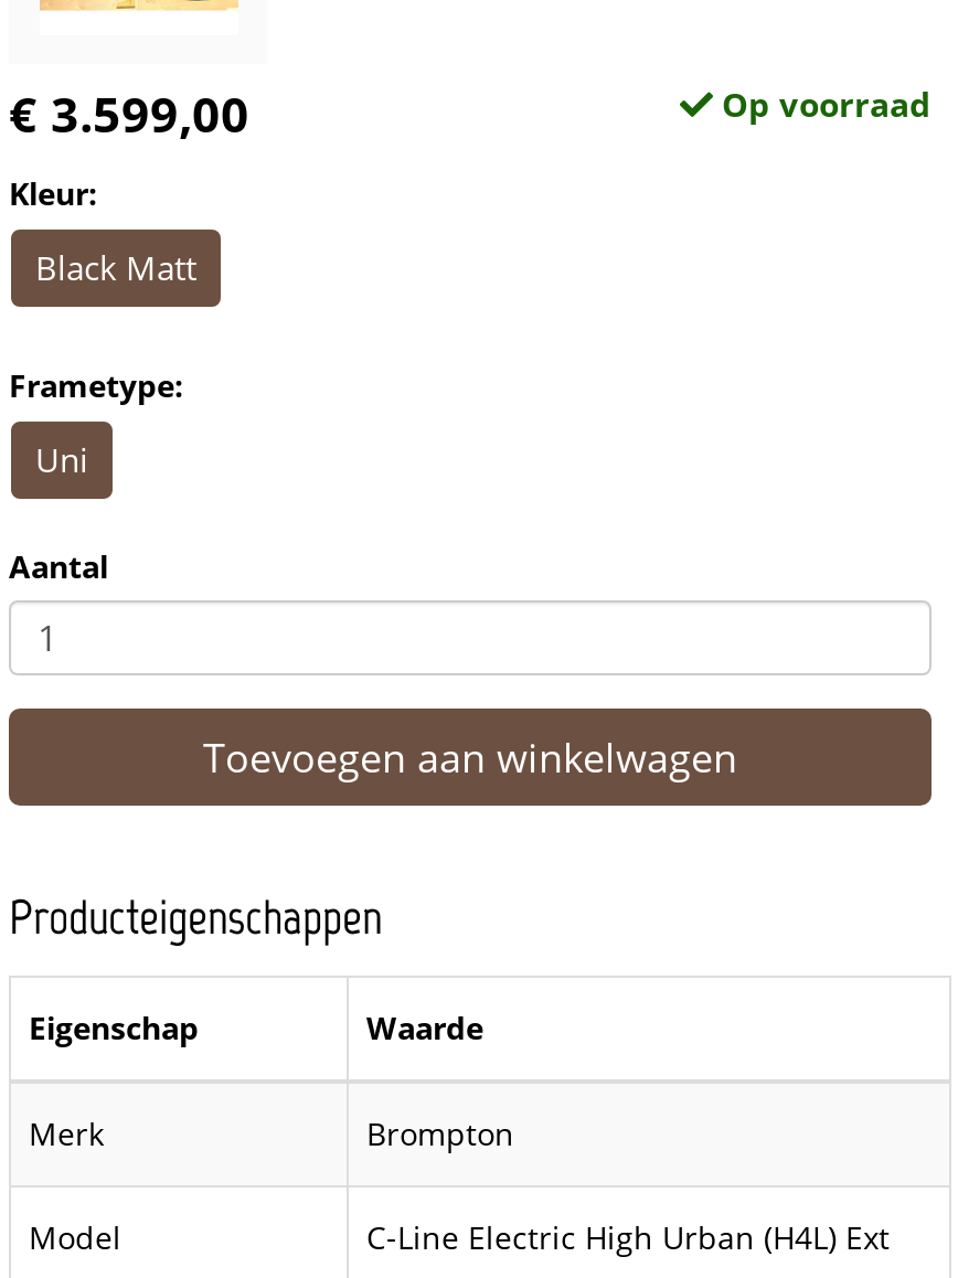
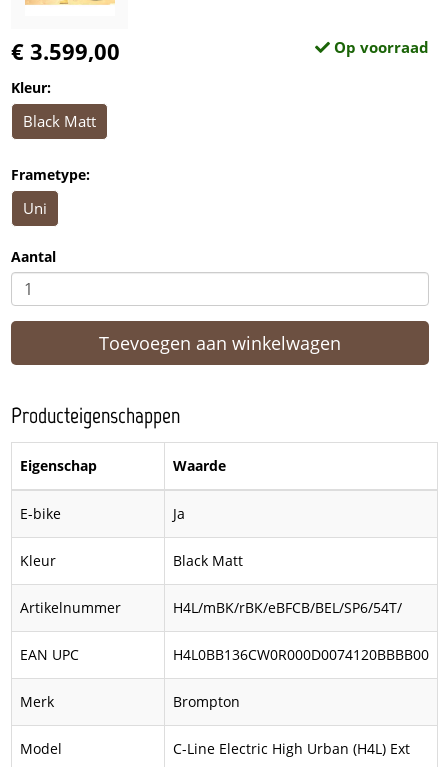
none -> [20,504,429,664] E-bike | Ja | Kleur | Black Matt | Artikelnummer | H4L/mBK/rBK/eBFCB/BEL/SP6/54T/ | EAN UPC | H4L0BB136CW0R000D0074120BBBB00

